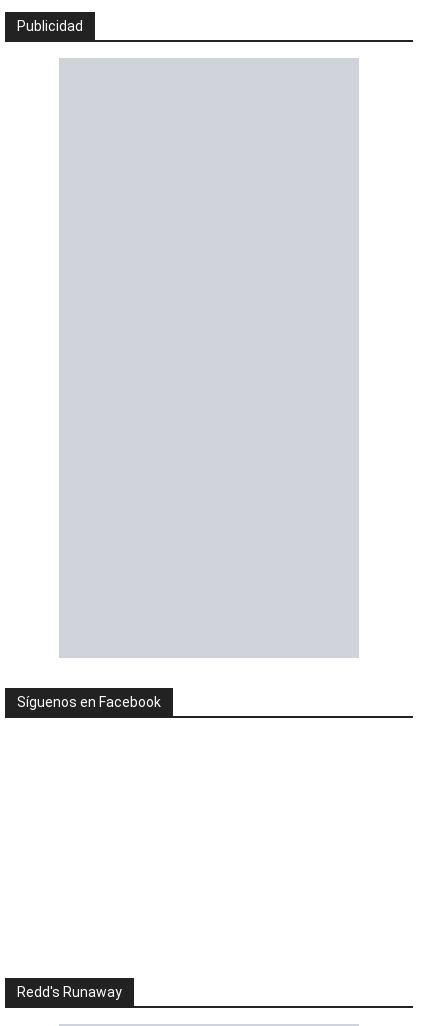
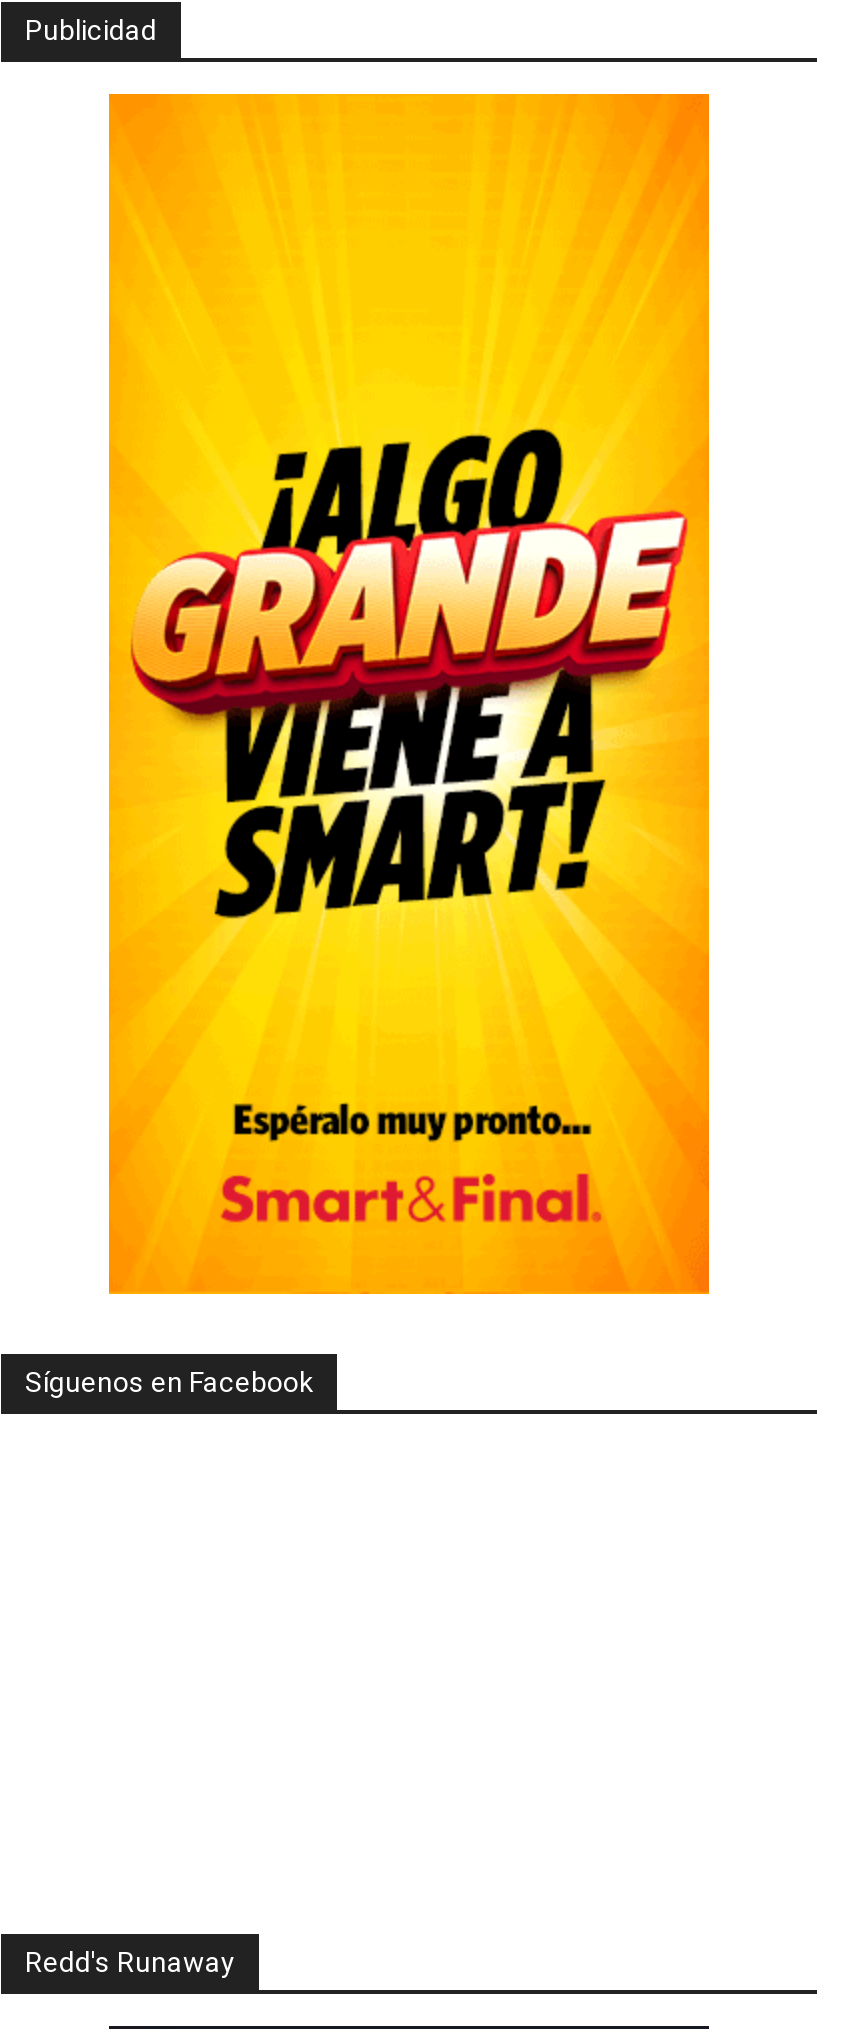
none -> [107,91,711,1297] [image]

